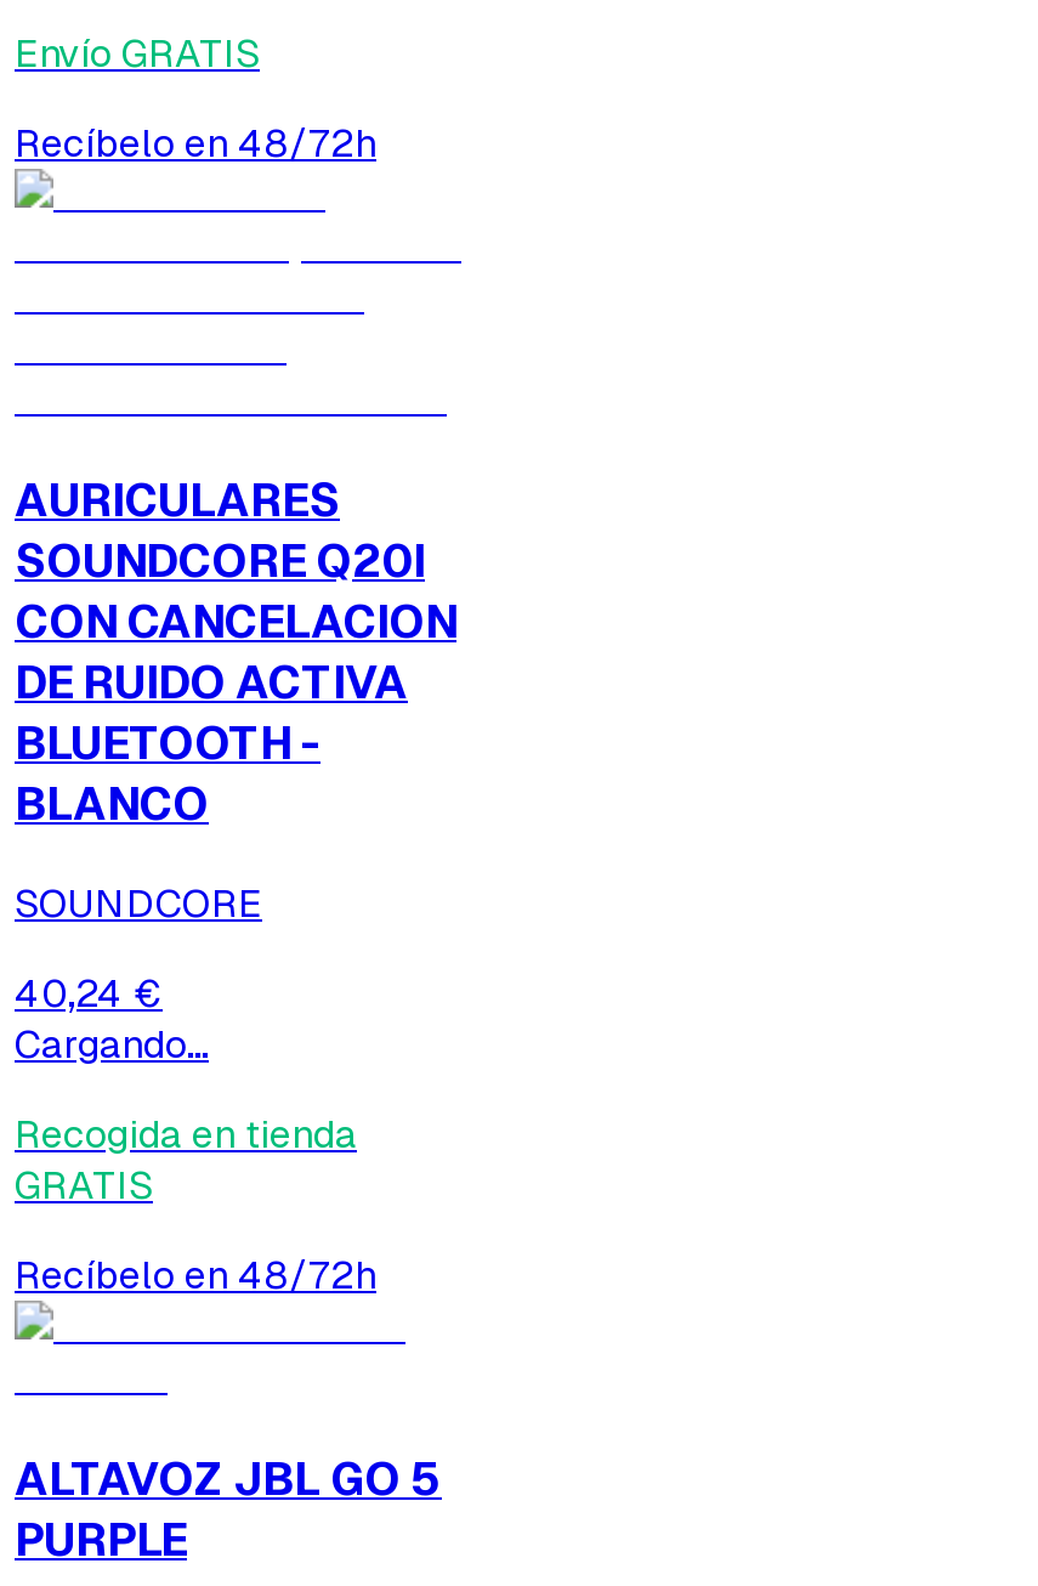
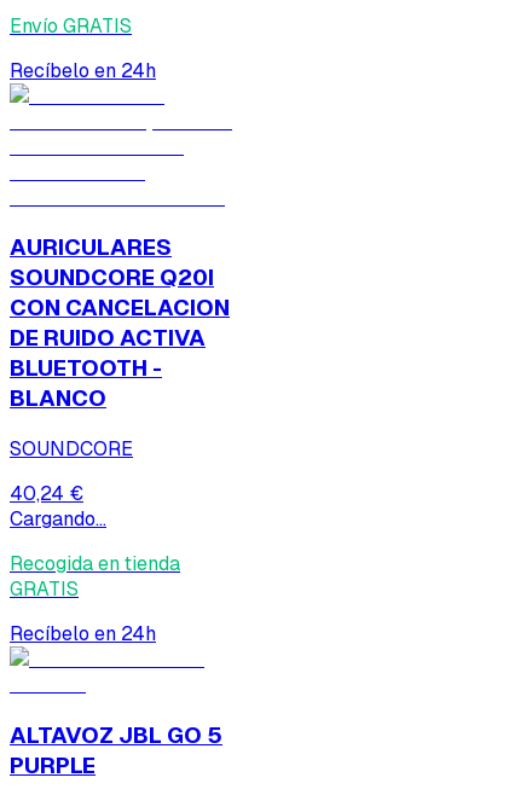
[15,118,376,169] Recíbelo en 48/72h -> [10,58,156,83] Recíbelo en 24h
[15,1251,376,1302] Recíbelo en 48/72h -> [10,621,156,646] Recíbelo en 24h

